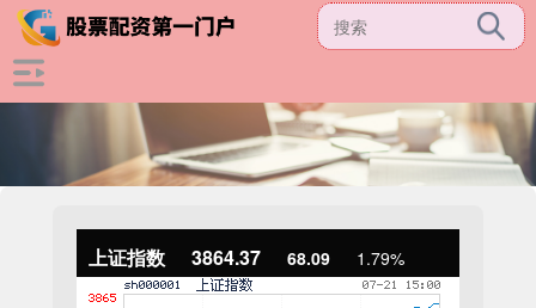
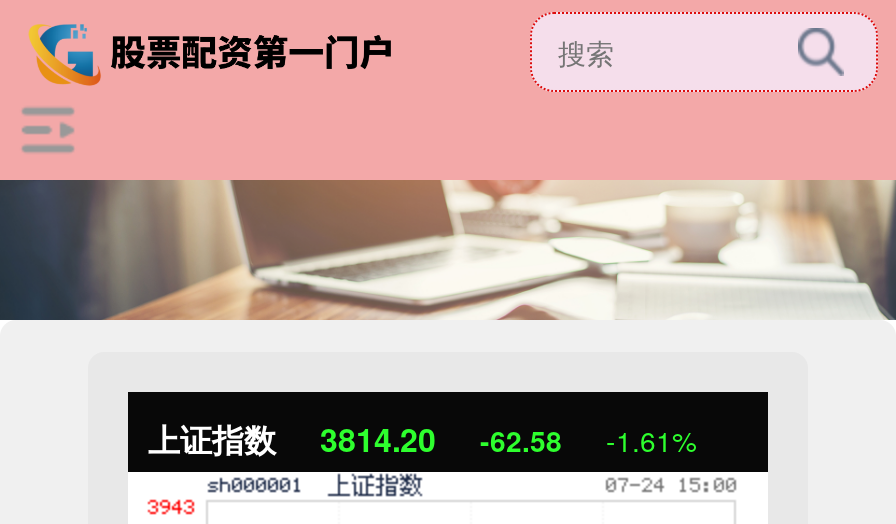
[191,244,261,271] 3864.37 -> [320,416,436,462] 3814.20
[287,246,330,270] 68.09 -> [480,420,562,460] -62.58
[357,246,404,270] 1.79% -> [606,420,696,460] -1.61%

